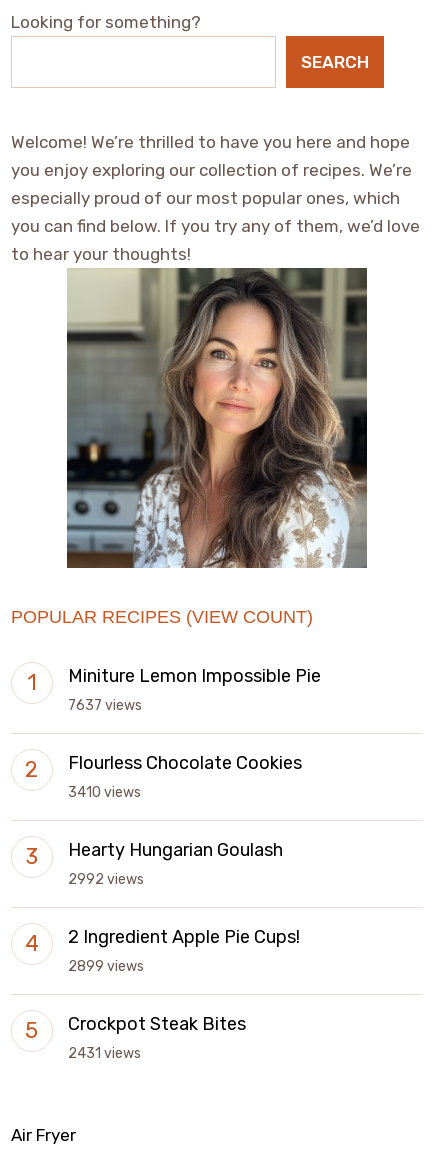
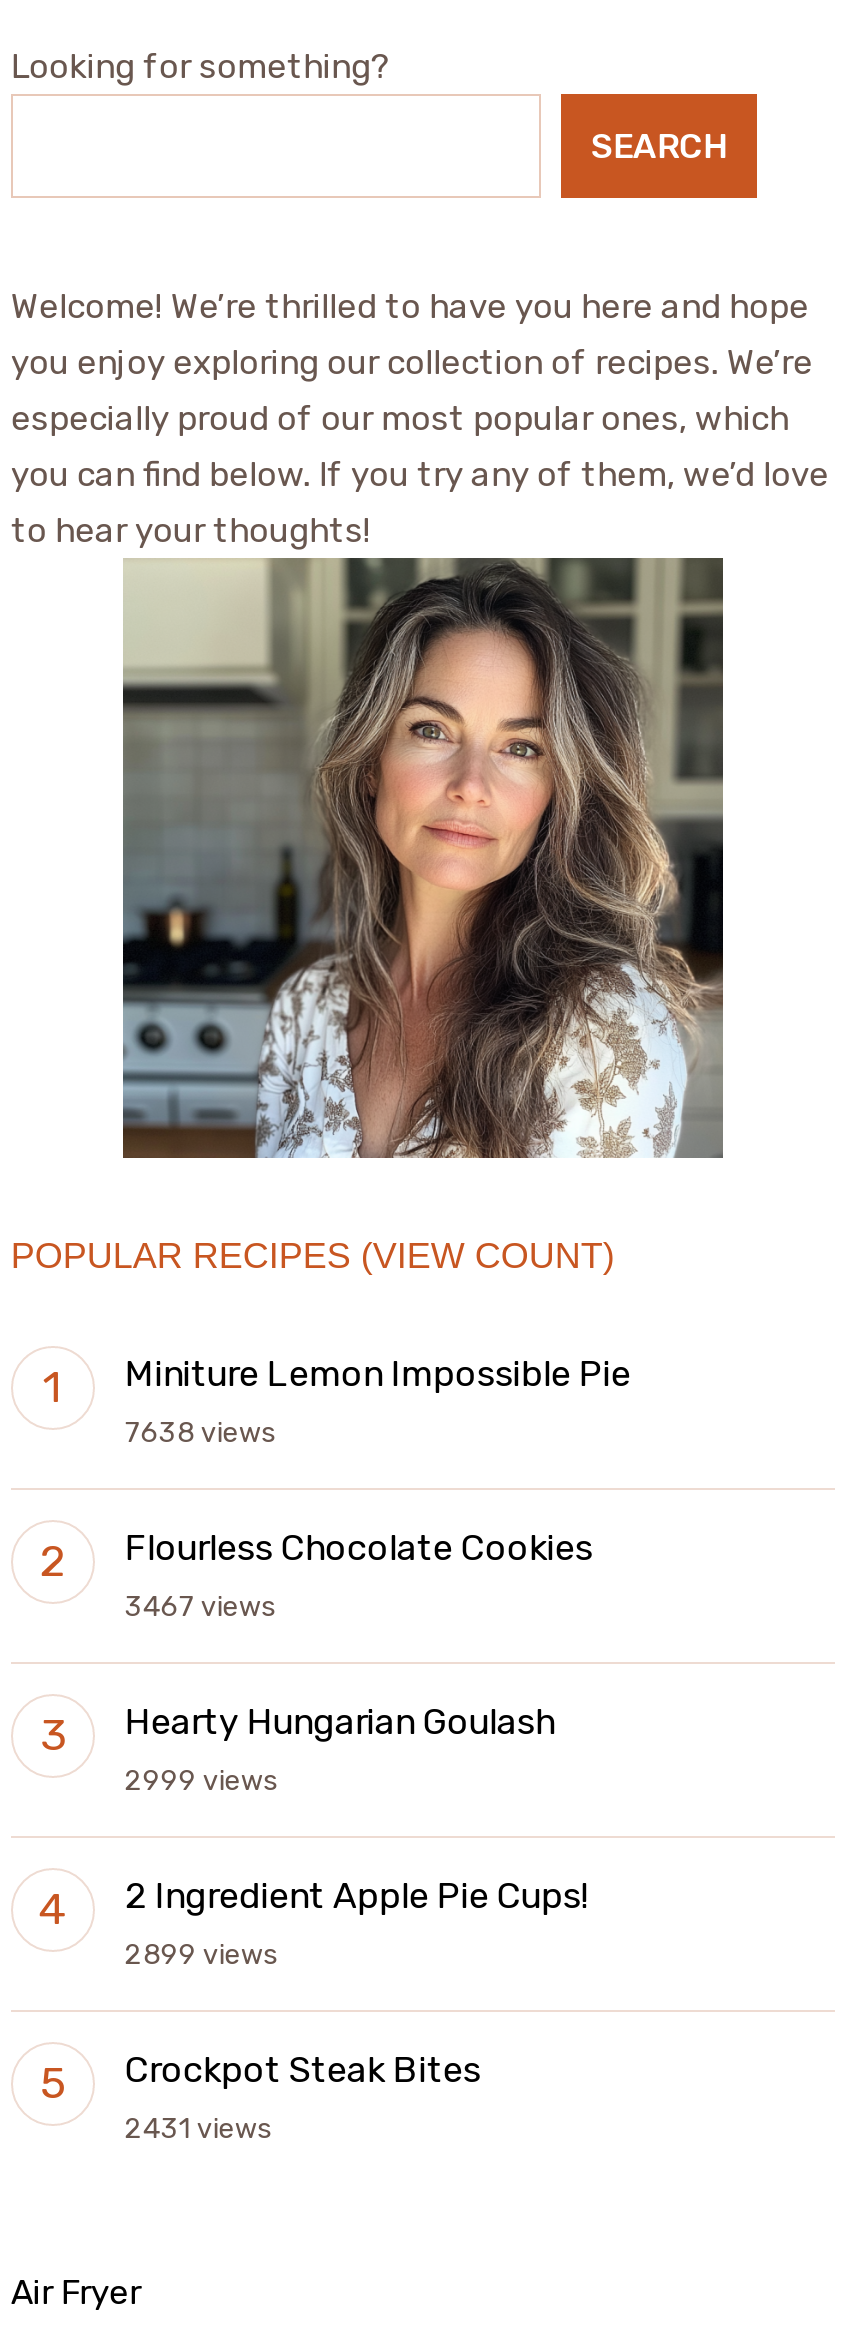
[68,697,142,714] 7637 views -> [125,1416,275,1450] 7638 views
[68,784,141,801] 3410 views -> [125,1590,275,1624] 3467 views
[68,871,144,888] 2992 views -> [125,1764,277,1798] 2999 views

